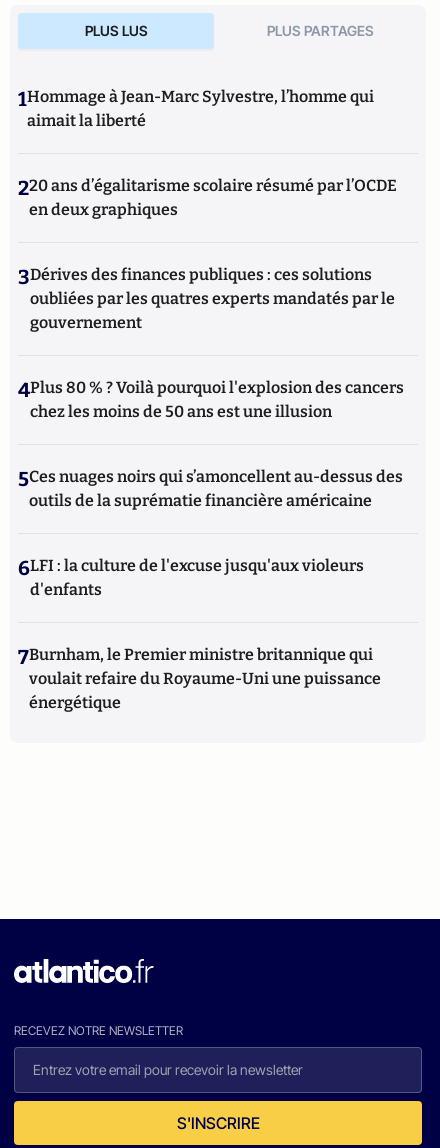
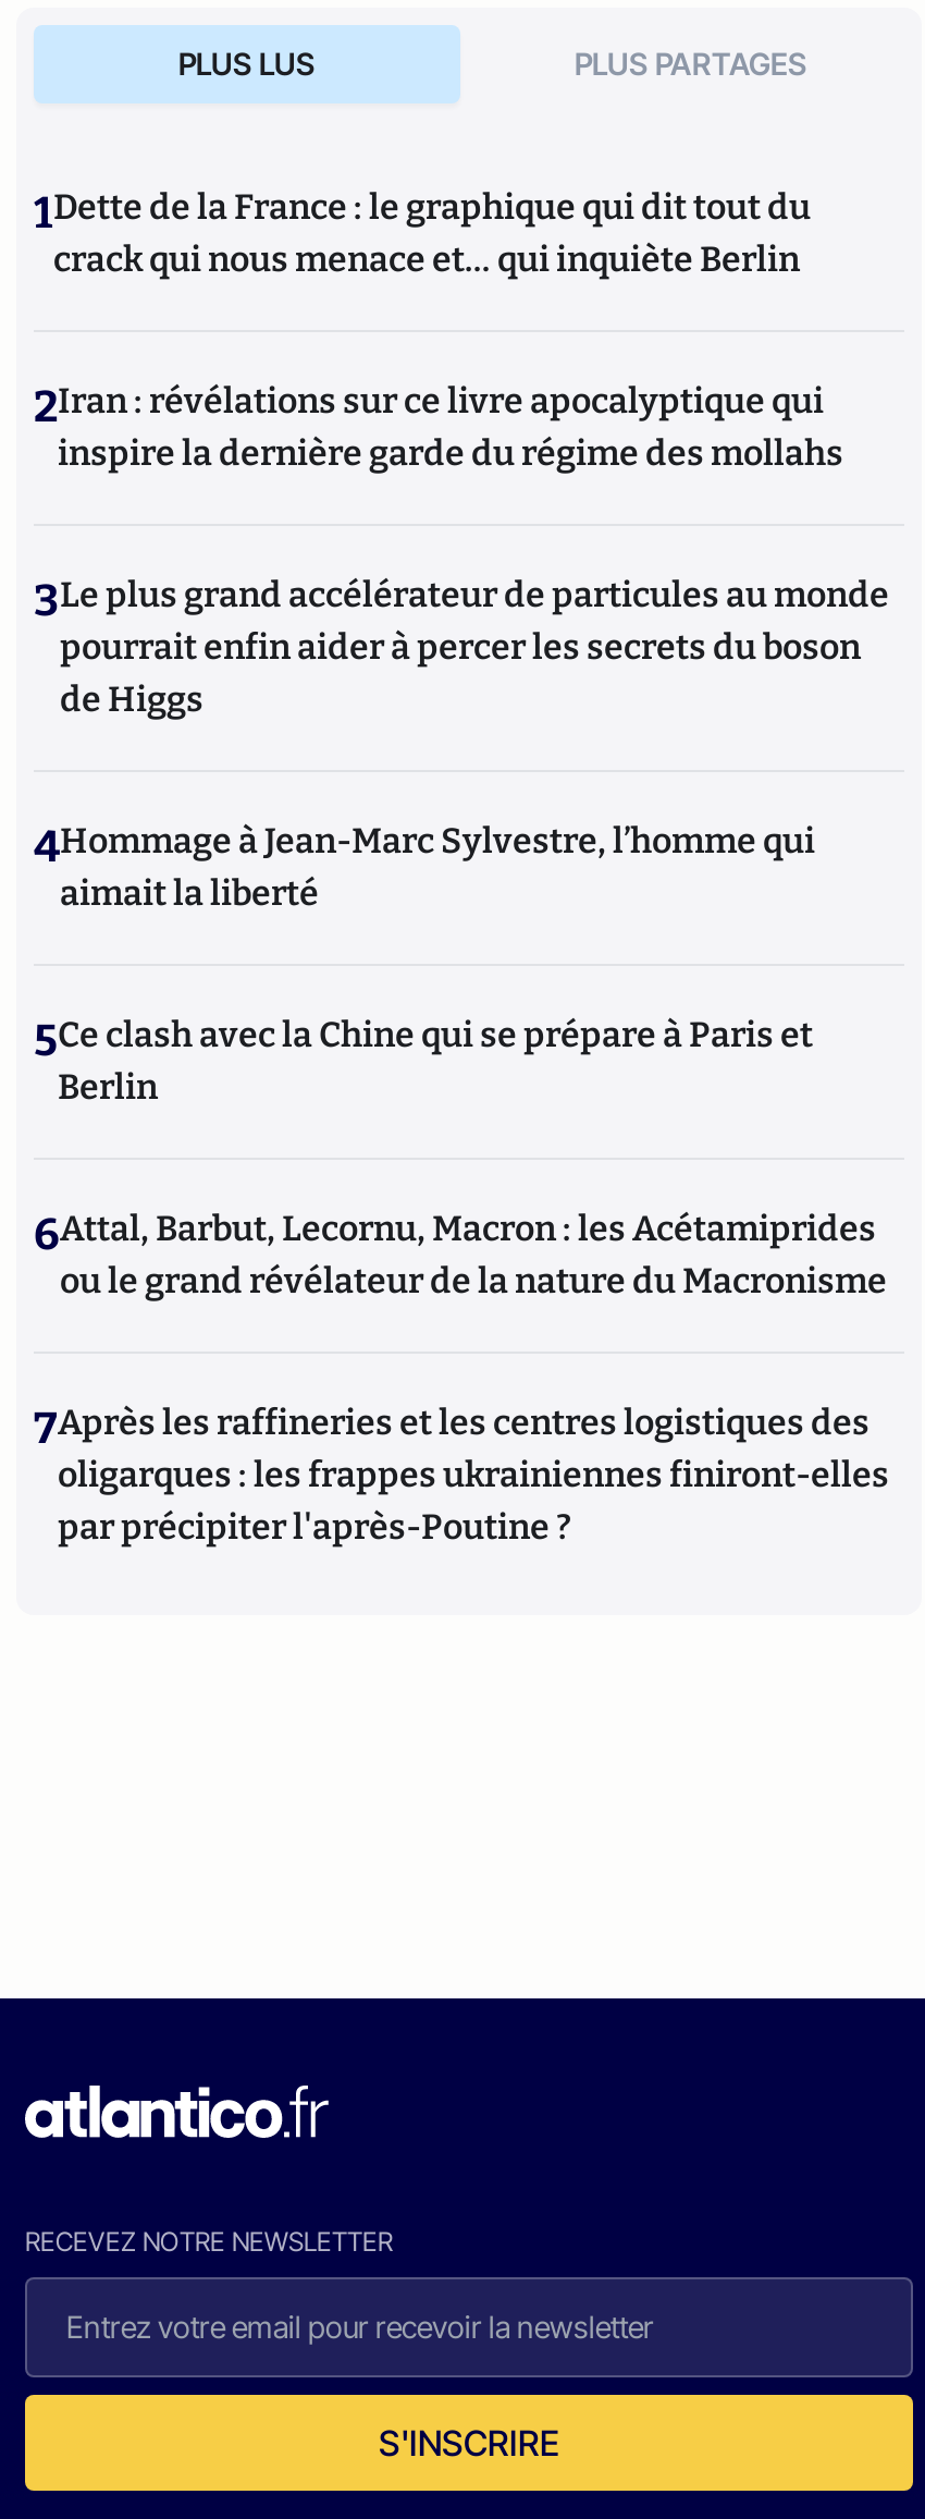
[18,87,374,111] 1Hommage à Jean-Marc Sylvestre, l’homme qui -> [34,186,889,872] 1Dette de la France : le graphique qui dit tout du | crack qui nous menace et… qui inquiète Berlin | 2Iran : révélations sur ce livre apocalyptique qui | inspire la dernière garde du régime des mollahs | 3Le plus grand accélérateur de particules au monde | pourrait enfin aider à percer les secrets du boson | de Higgs | 4Hommage à Jean-Marc Sylvestre, l’homme qui
moved [27,111,146,130] -> [60,872,319,914]: aimait la liberté
[18,176,404,712] 220 ans d’égalitarisme scolaire résumé par l’OCDE | en deux graphiques | 3Dérives des finances publiques : ces solutions | oubliées par les quatres experts mandatés par le | gouvernement | 4Plus 80 % ? Voilà pourquoi l'explosion des cancers | chez les moins de 50 ans est une illusion | 5Ces nuages noirs qui s’amoncellent au-dessus des | outils de la suprématie financière américaine | 6LFI : la culture de l'excuse jusqu'aux violeurs | d'enfants | 7Burnham, le Premier ministre britannique qui | voulait refaire du Royaume-Uni une puissance | énergétique -> [34,1014,889,1548] 5Ce clash avec la Chine qui se prépare à Paris et | Berlin | 6Attal, Barbut, Lecornu, Macron : les Acétamiprides | ou le grand révélateur de la nature du Macronisme | 7Après les raffineries et les centres logistiques des | oligarques : les frappes ukrainiennes finiront-elles | par précipiter l'après-Poutine ?

